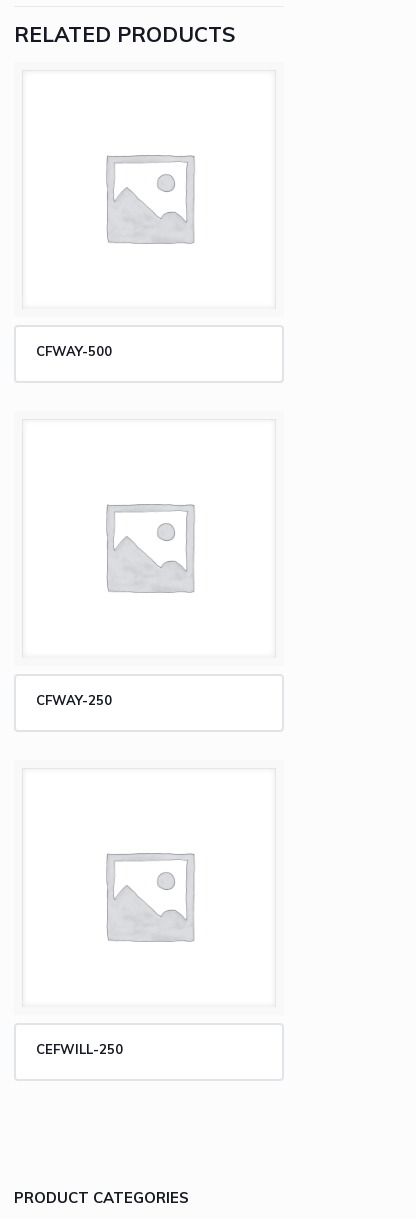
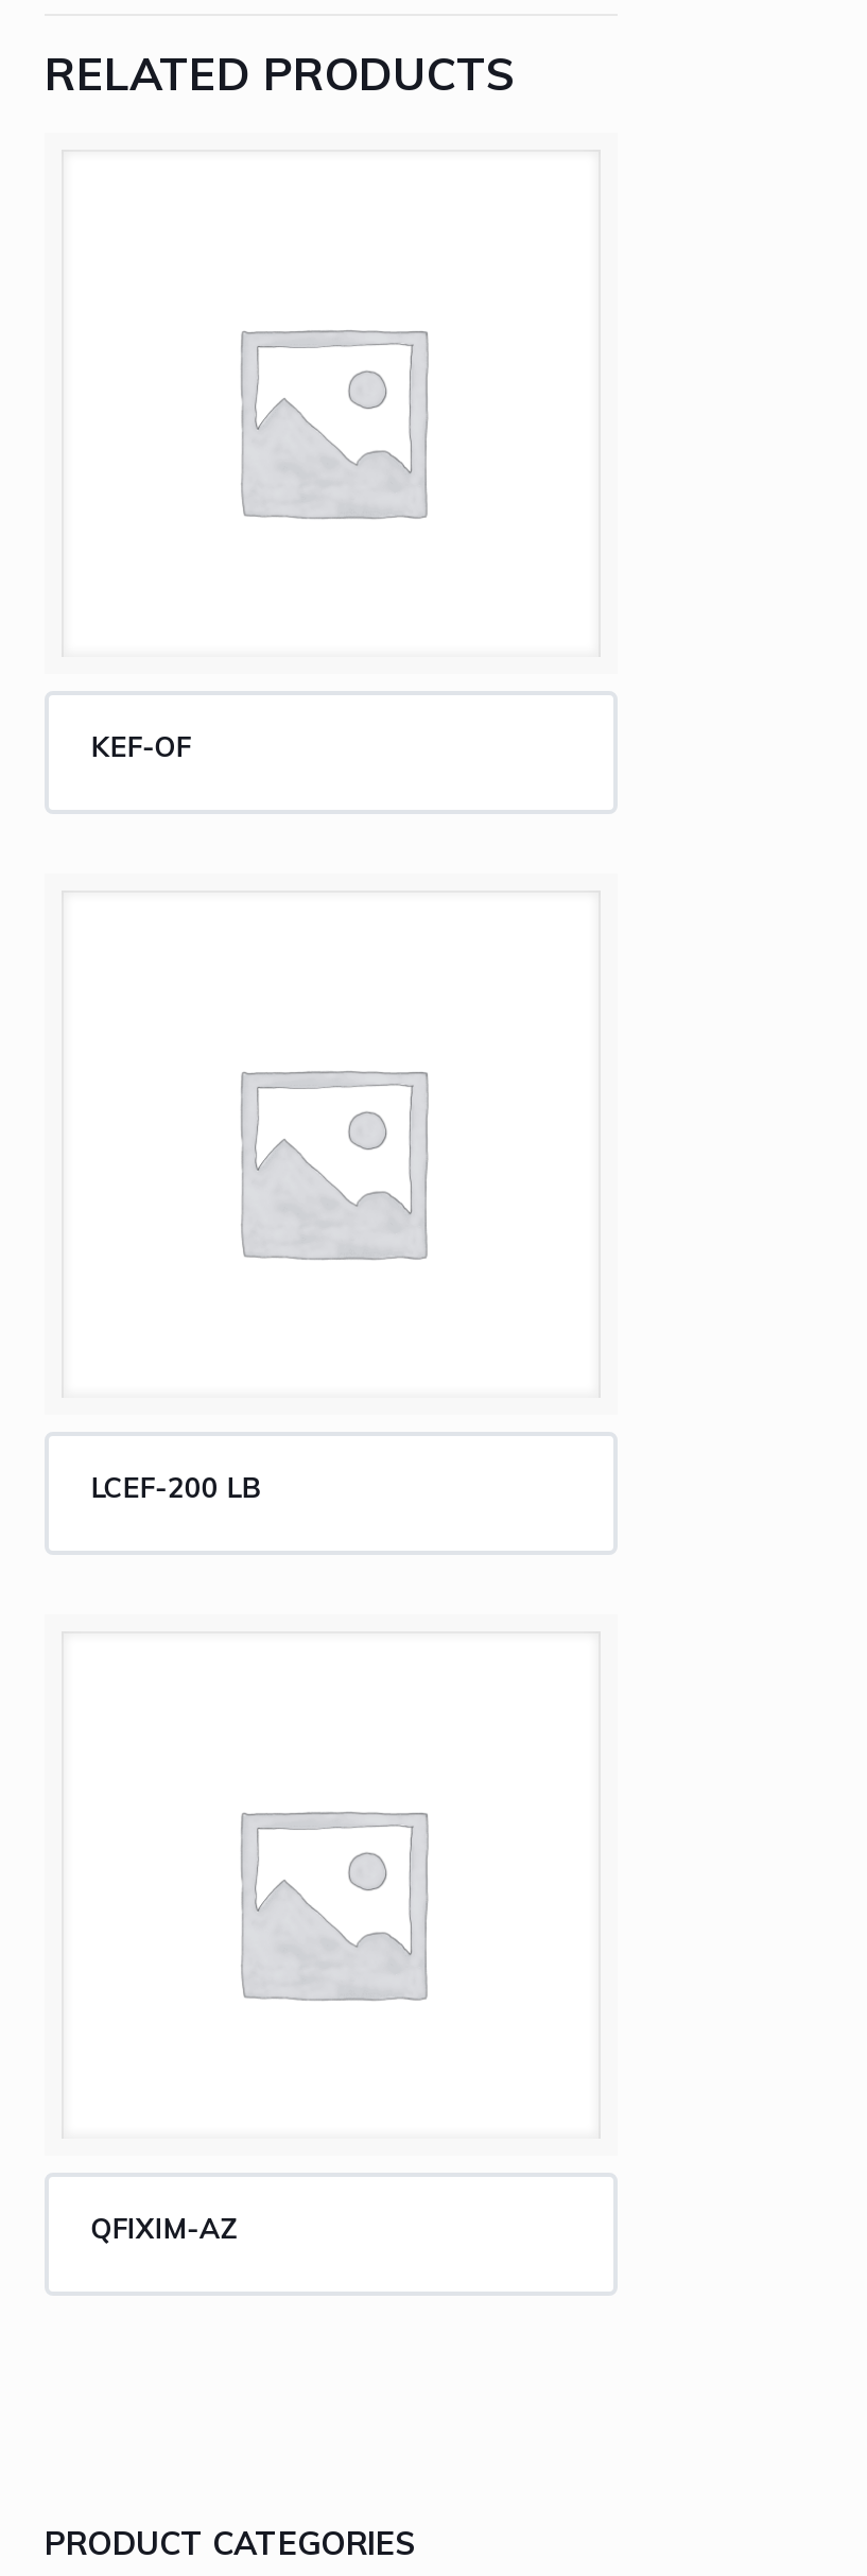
[36,343,112,359] CFWAY-500 -> [91,730,191,764] KEF-OF
[36,692,112,708] CFWAY-250 -> [91,1470,261,1504] LCEF-200 LB
[36,1041,123,1057] CEFWILL-250 -> [91,2211,237,2245] QFIXIM-AZ

